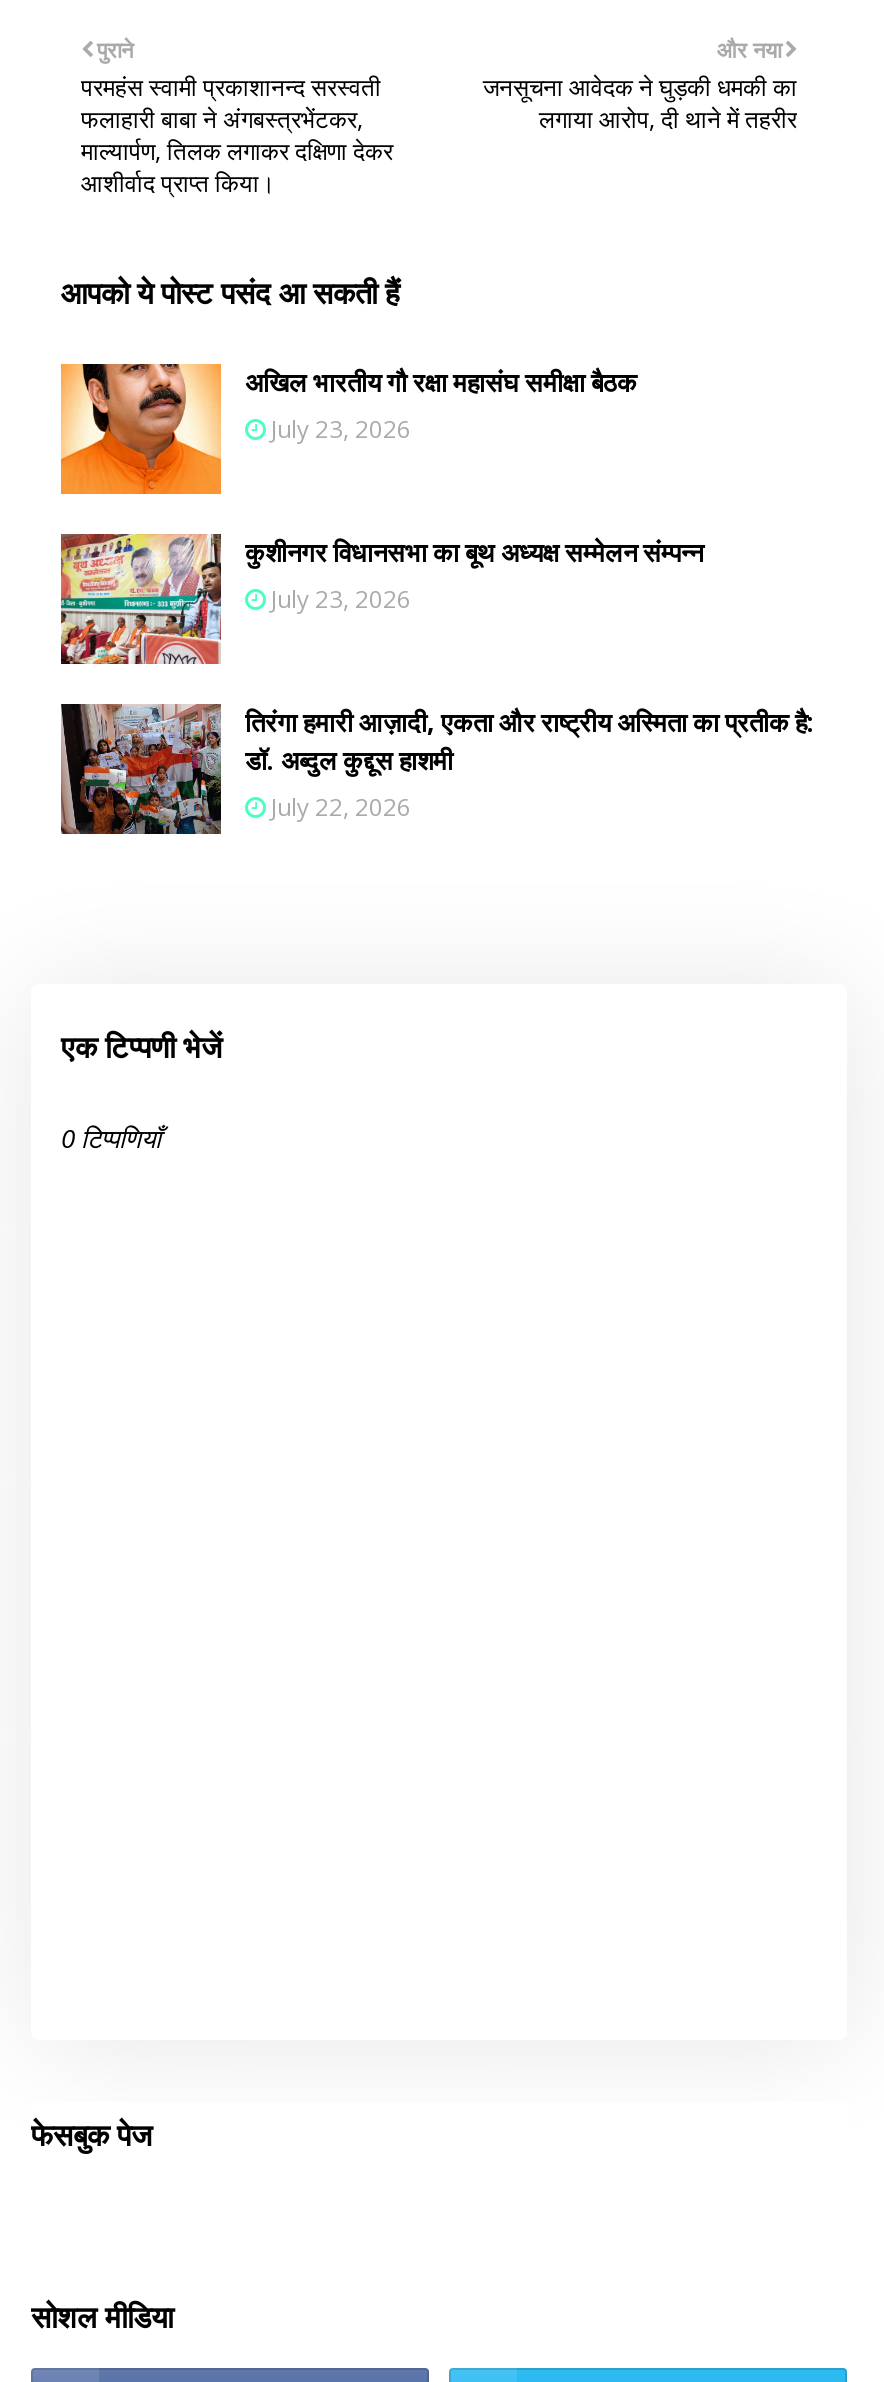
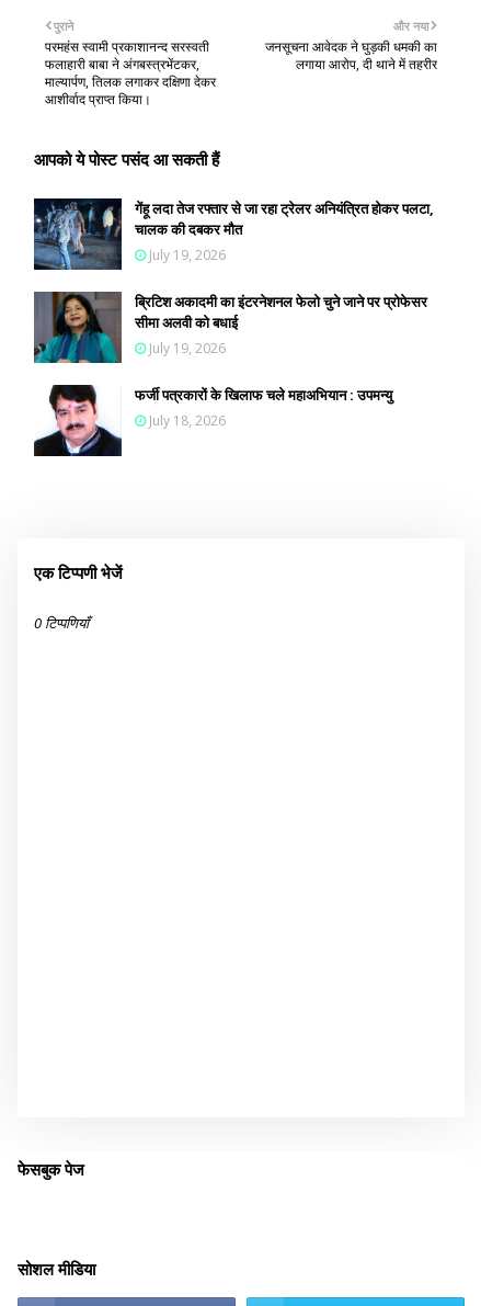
[59,362,637,496] [image] | अखिल भारतीय गौ रक्षा महासंघ समीक्षा बैठक | July 23, 2026 -> [33,197,434,271] [image] | गेंहू लदा तेज रफ्तार से जा रहा ट्रेलर अनियंत्रित होकर पलटा, | चालक की दबकर मौत | July 19, 2026
[59,532,703,666] [image] | कुशीनगर विधानसभा का बूथ अध्यक्ष सम्मेलन संम्पन्न | July 23, 2026 -> [33,291,427,364] [image] | ब्रिटिश अकादमी का इंटरनेशनल फेलो चुने जाने पर प्रोफेसर | सीमा अलवी को बधाई | July 19, 2026
[59,702,815,836] [image] | तिरंगा हमारी आज़ादी, एकता और राष्ट्रीय अस्मिता का प्रतीक है: | डॉ. अब्दुल कुद्दूस हाशमी | July 22, 2026 -> [33,384,392,457] [image] | फजी॔ पत्रकारों के खिलाफ चले महाअभियान : उपमन्यु | July 18, 2026

